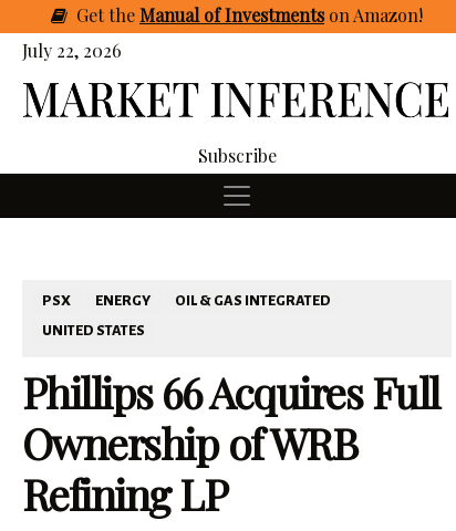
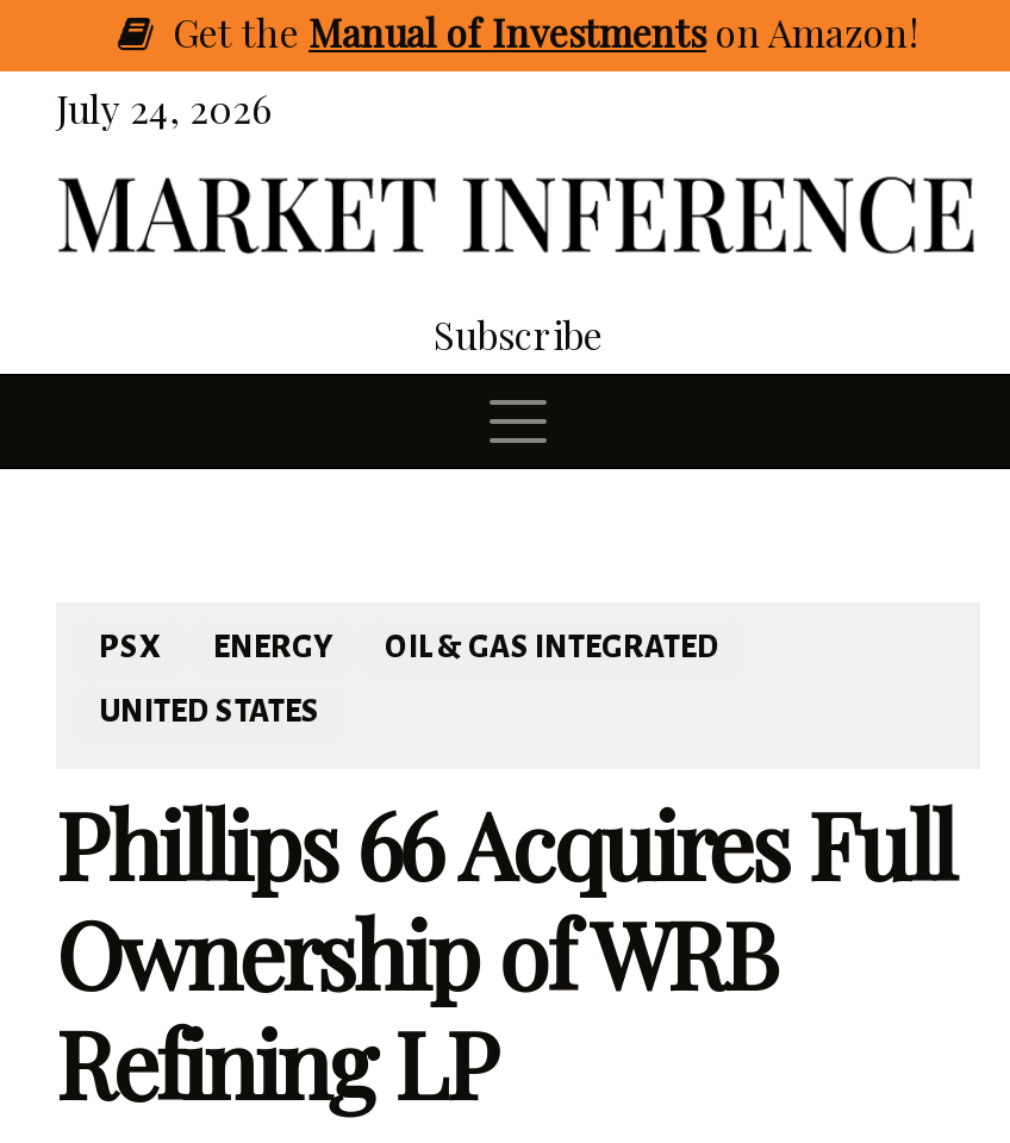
[22,39,122,62] July 22, 2026 -> [56,83,273,133] July 24, 2026

